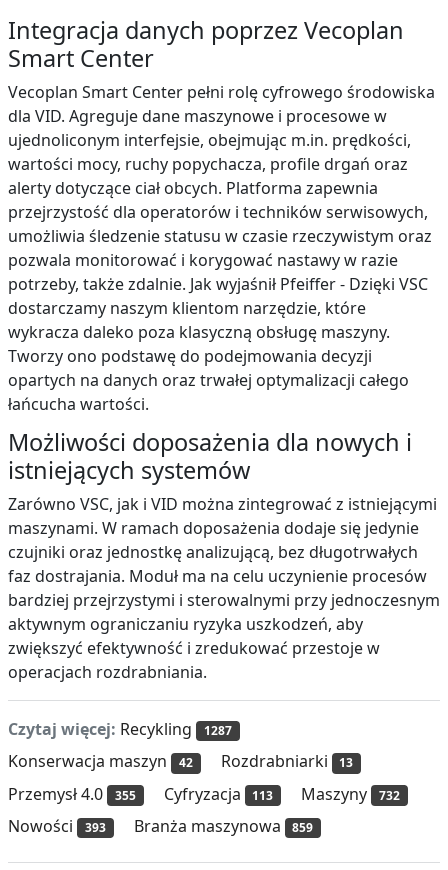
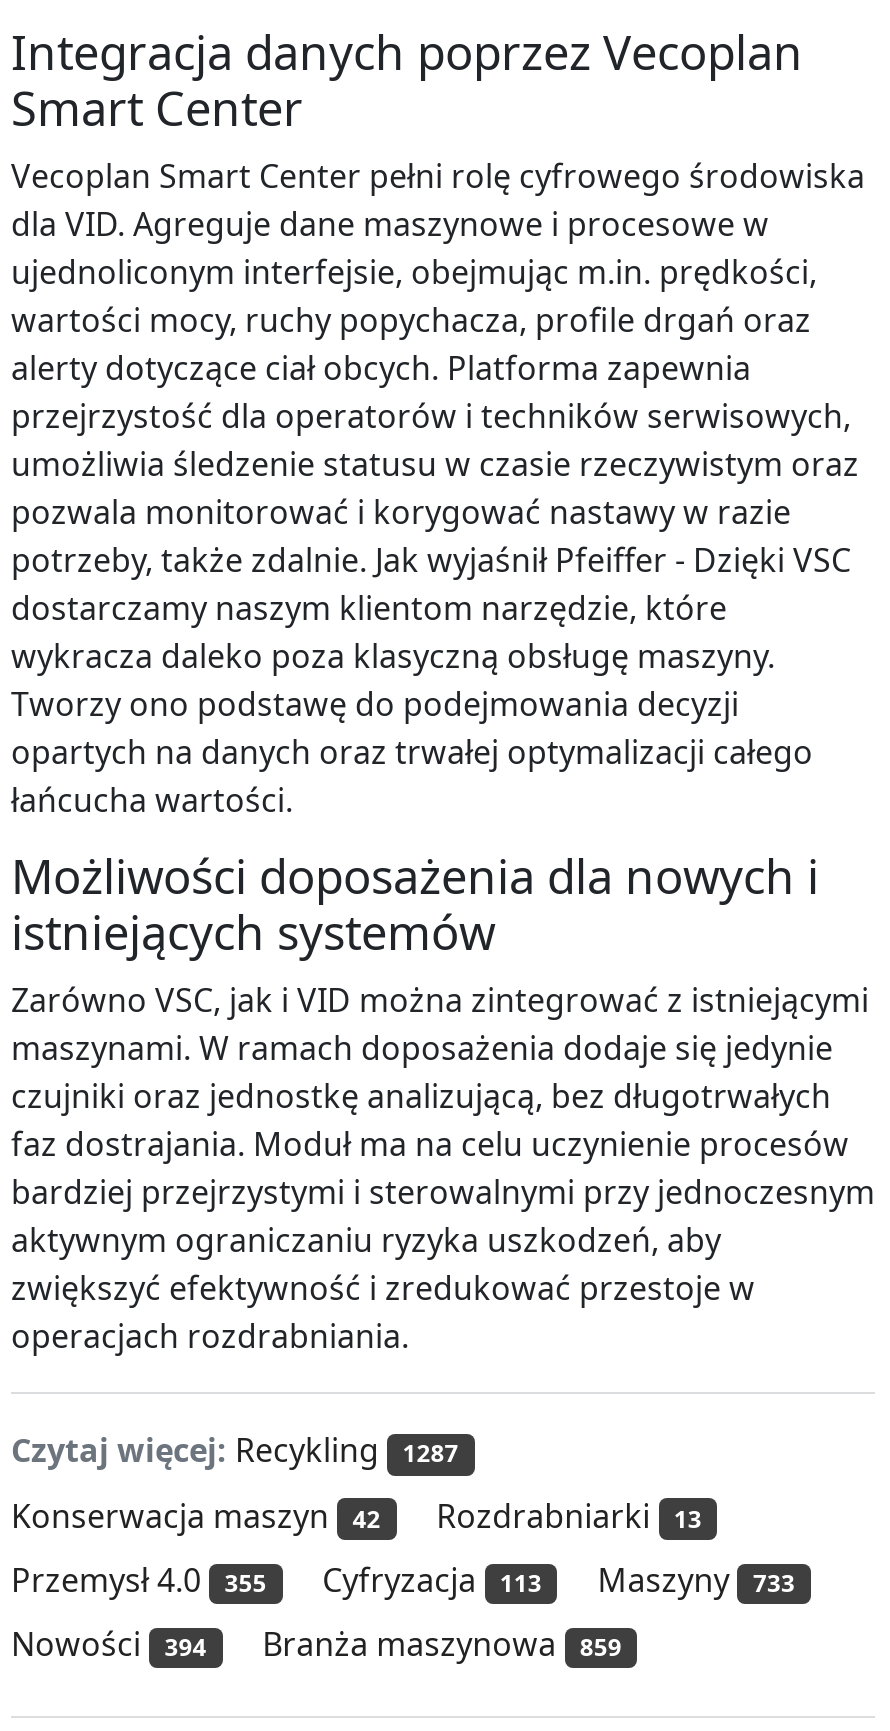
[8,783,400,805] Przemysł 4.0 355 Cyfryzacja 113 Maszyny 732 -> [11,1557,795,1601] Przemysł 4.0 355 Cyfryzacja 113 Maszyny 733
[8,815,313,837] Nowości 393 Branża maszynowa 859 -> [11,1622,622,1666] Nowości 394 Branża maszynowa 859

